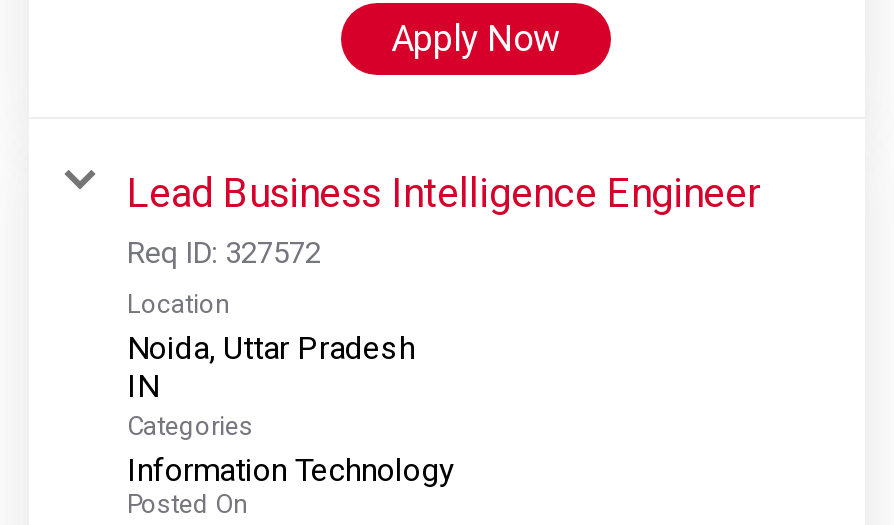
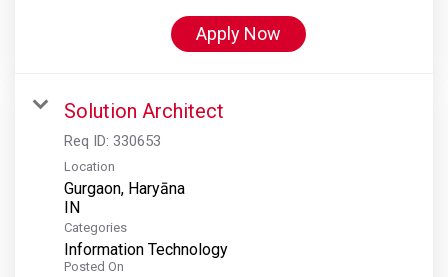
[127,168,761,270] Lead Business Intelligence Engineer | Req ID: 327572 -> [64,99,224,150] Solution Architect | Req ID: 330653
[127,328,415,366] Noida, Uttar Pradesh -> [64,179,185,198] Gurgaon, Haryāna

